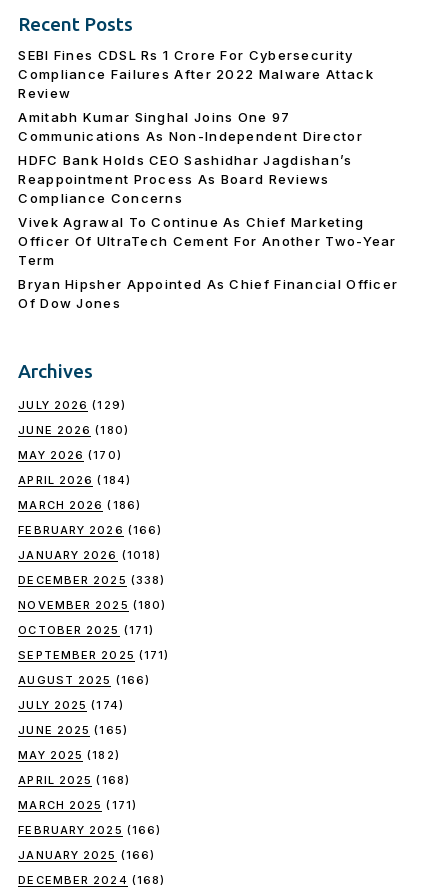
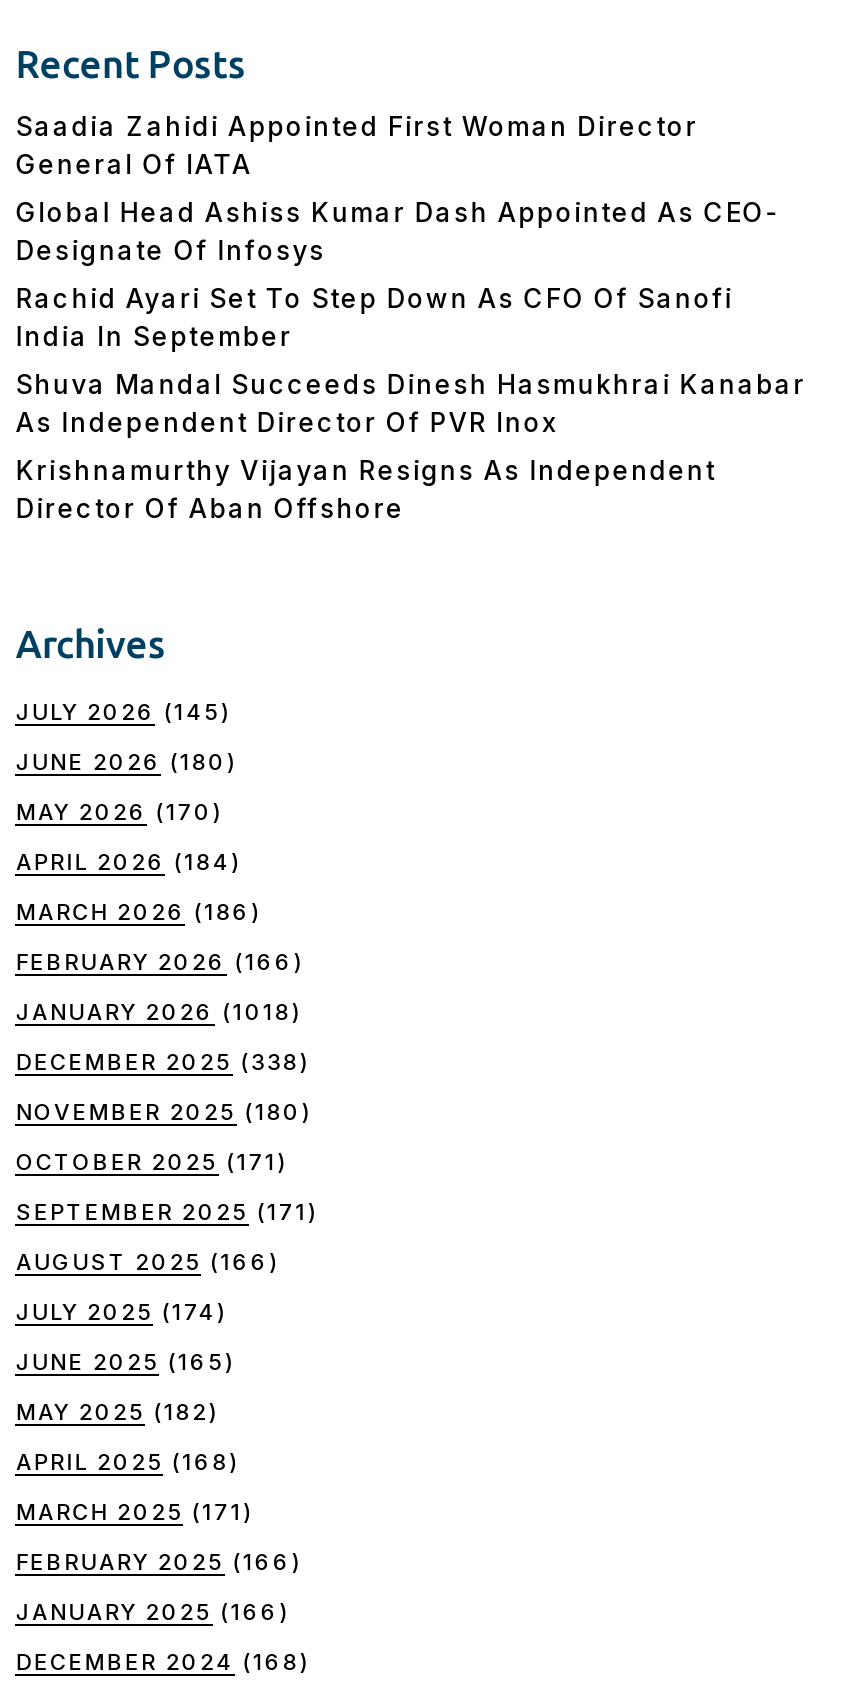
[18,47,374,101] SEBI Fines CDSL Rs 1 Crore For Cybersecurity | Compliance Failures After 2022 Malware Attack | Review -> [16,109,698,179] Saadia Zahidi Appointed First Woman Director | General Of IATA
[18,109,363,144] Amitabh Kumar Singhal Joins One 97 | Communications As Non-Independent Director -> [16,195,780,265] Global Head Ashiss Kumar Dash Appointed As CEO- | Designate Of Infosys
[18,152,353,206] HDFC Bank Holds CEO Sashidhar Jagdishan’s | Reappointment Process As Board Reviews | Compliance Concerns -> [16,281,733,351] Rachid Ayari Set To Step Down As CFO Of Sanofi | India In September
[18,214,397,268] Vivek Agrawal To Continue As Chief Marketing | Officer Of UltraTech Cement For Another Two-Year | Term -> [16,367,806,437] Shuva Mandal Succeeds Dinesh Hasmukhrai Kanabar | As Independent Director Of PVR Inox
[18,276,398,311] Bryan Hipsher Appointed As Chief Financial Officer | Of Dow Jones -> [16,453,716,523] Krishnamurthy Vijayan Resigns As Independent | Director Of Aban Offshore
[18,398,126,412] JULY 2026 (129) -> [16,697,231,725] JULY 2026 (145)

